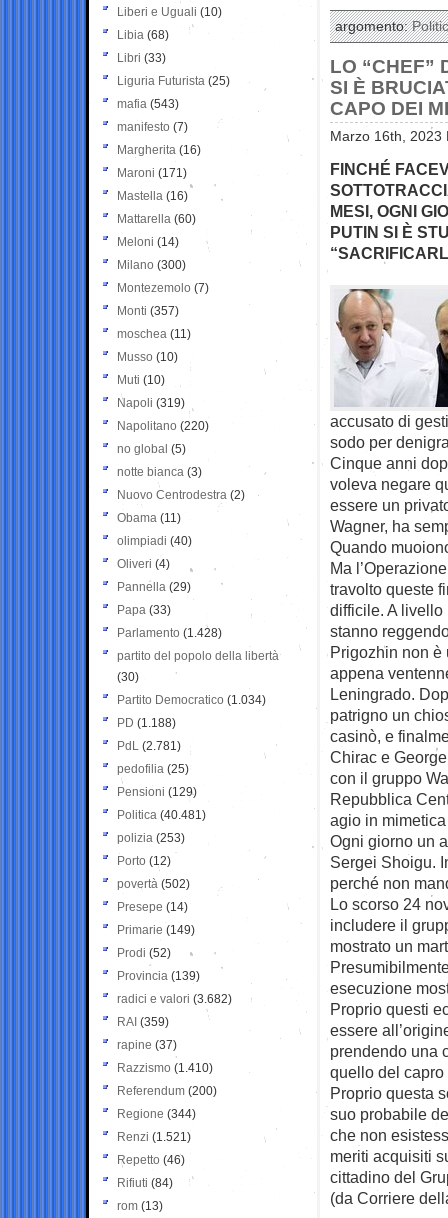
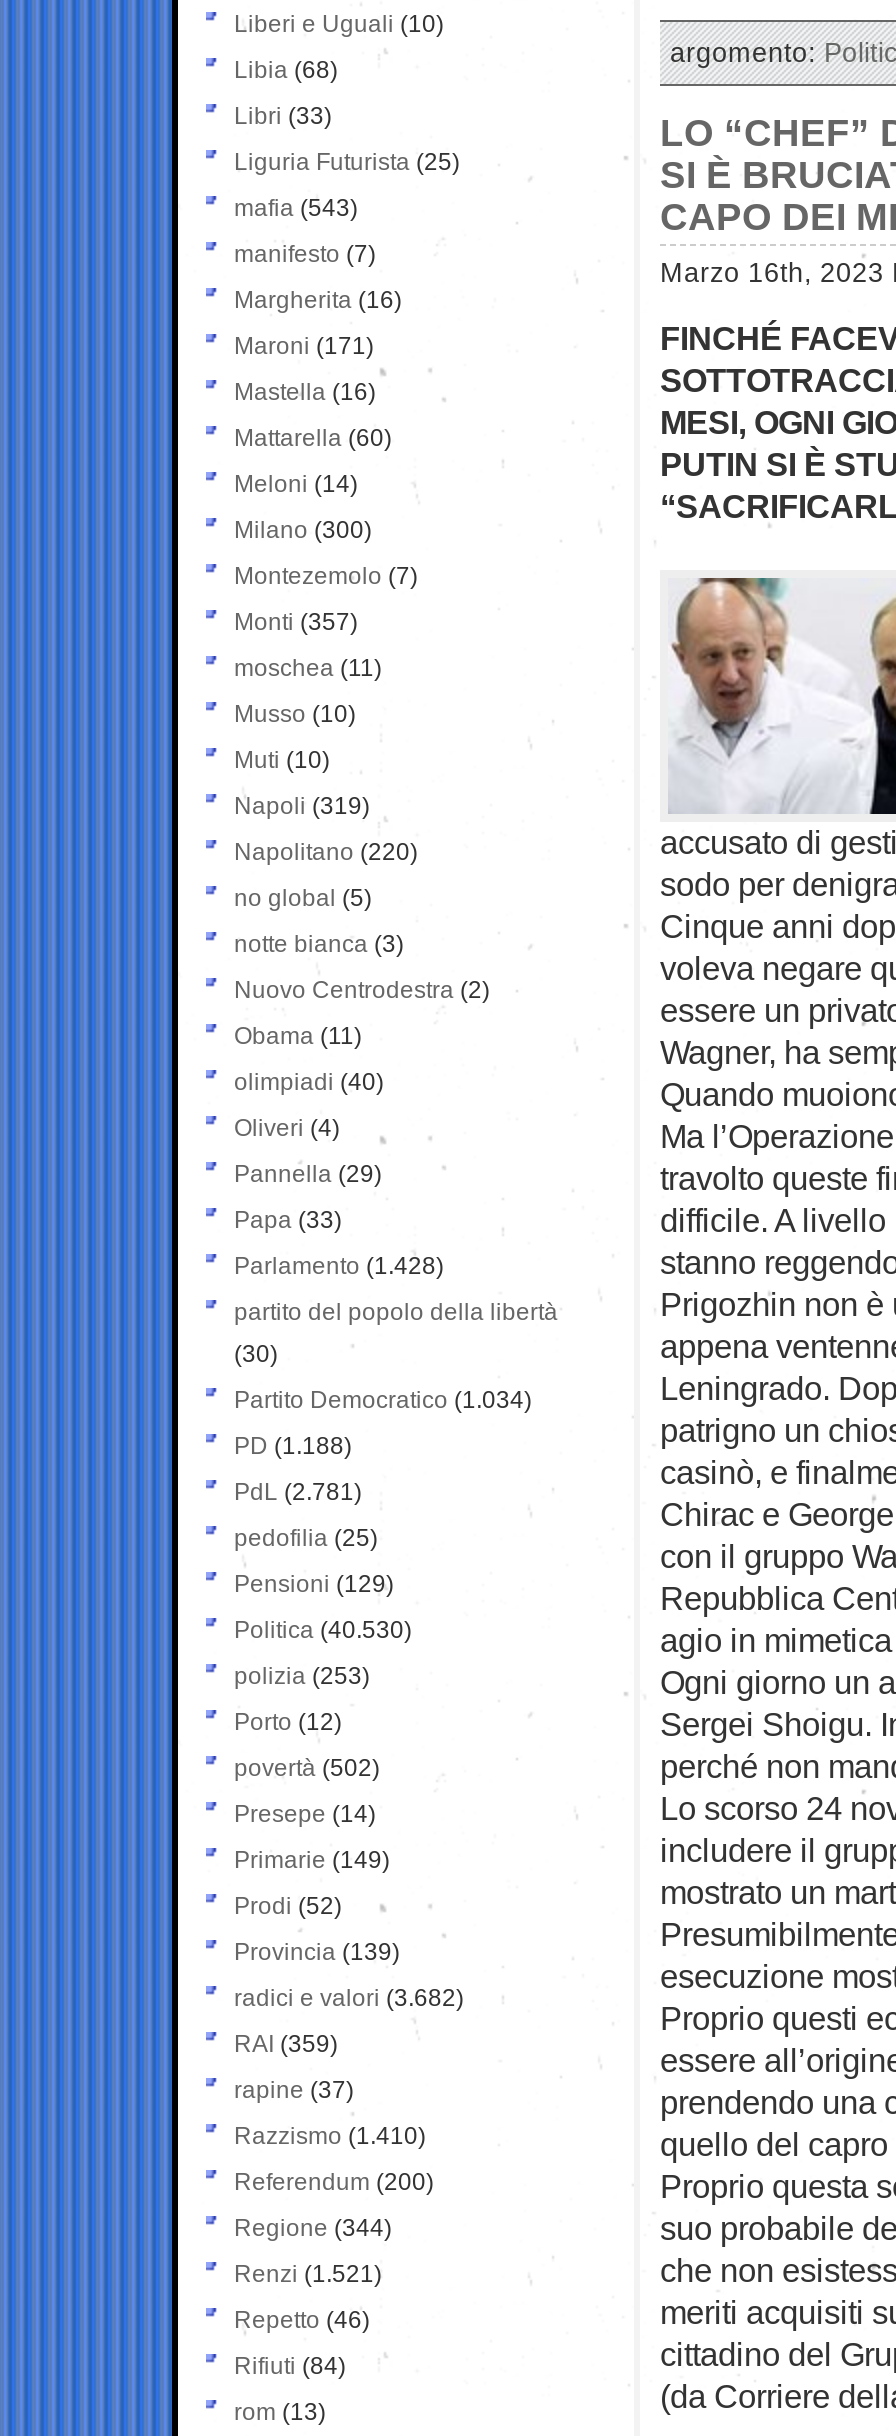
[117,808,206,822] Politica (40.481) -> [234,1616,412,1644] Politica (40.530)

